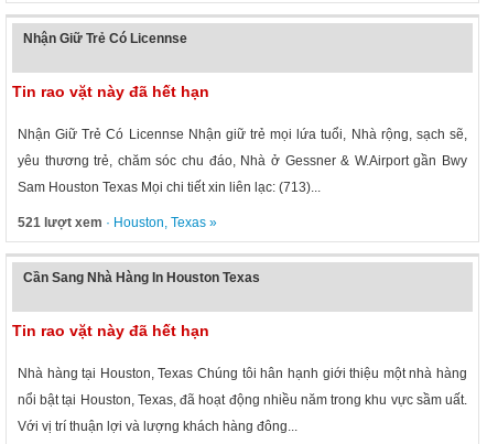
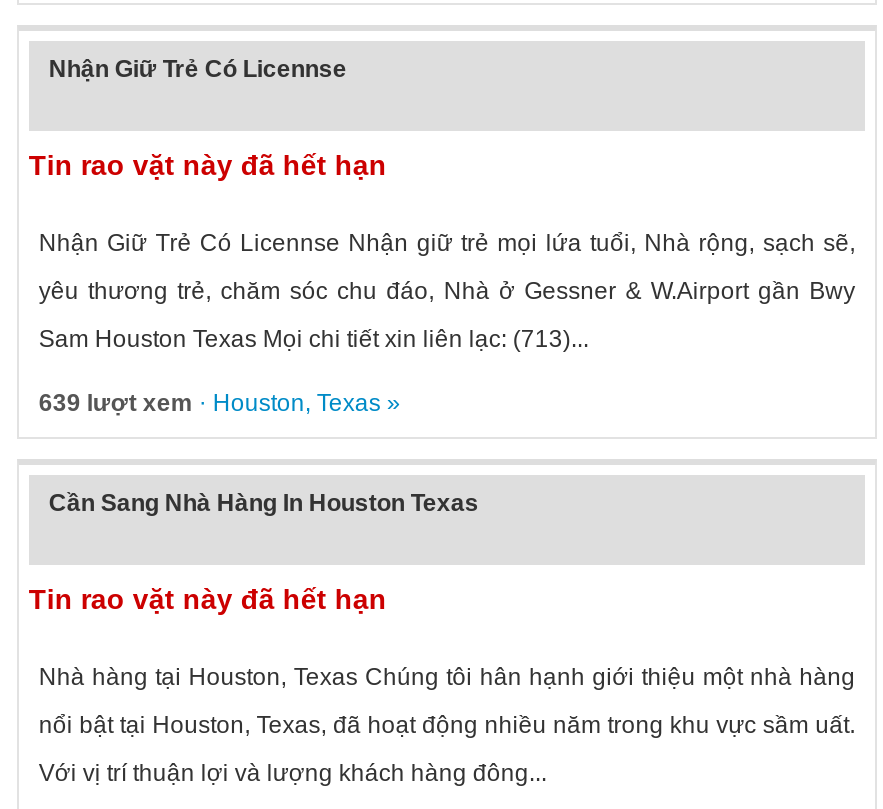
[18,215,217,230] 521 lượt xem · Houston, Texas» -> [39,389,401,417] 639 lượt xem · Houston, Texas»

